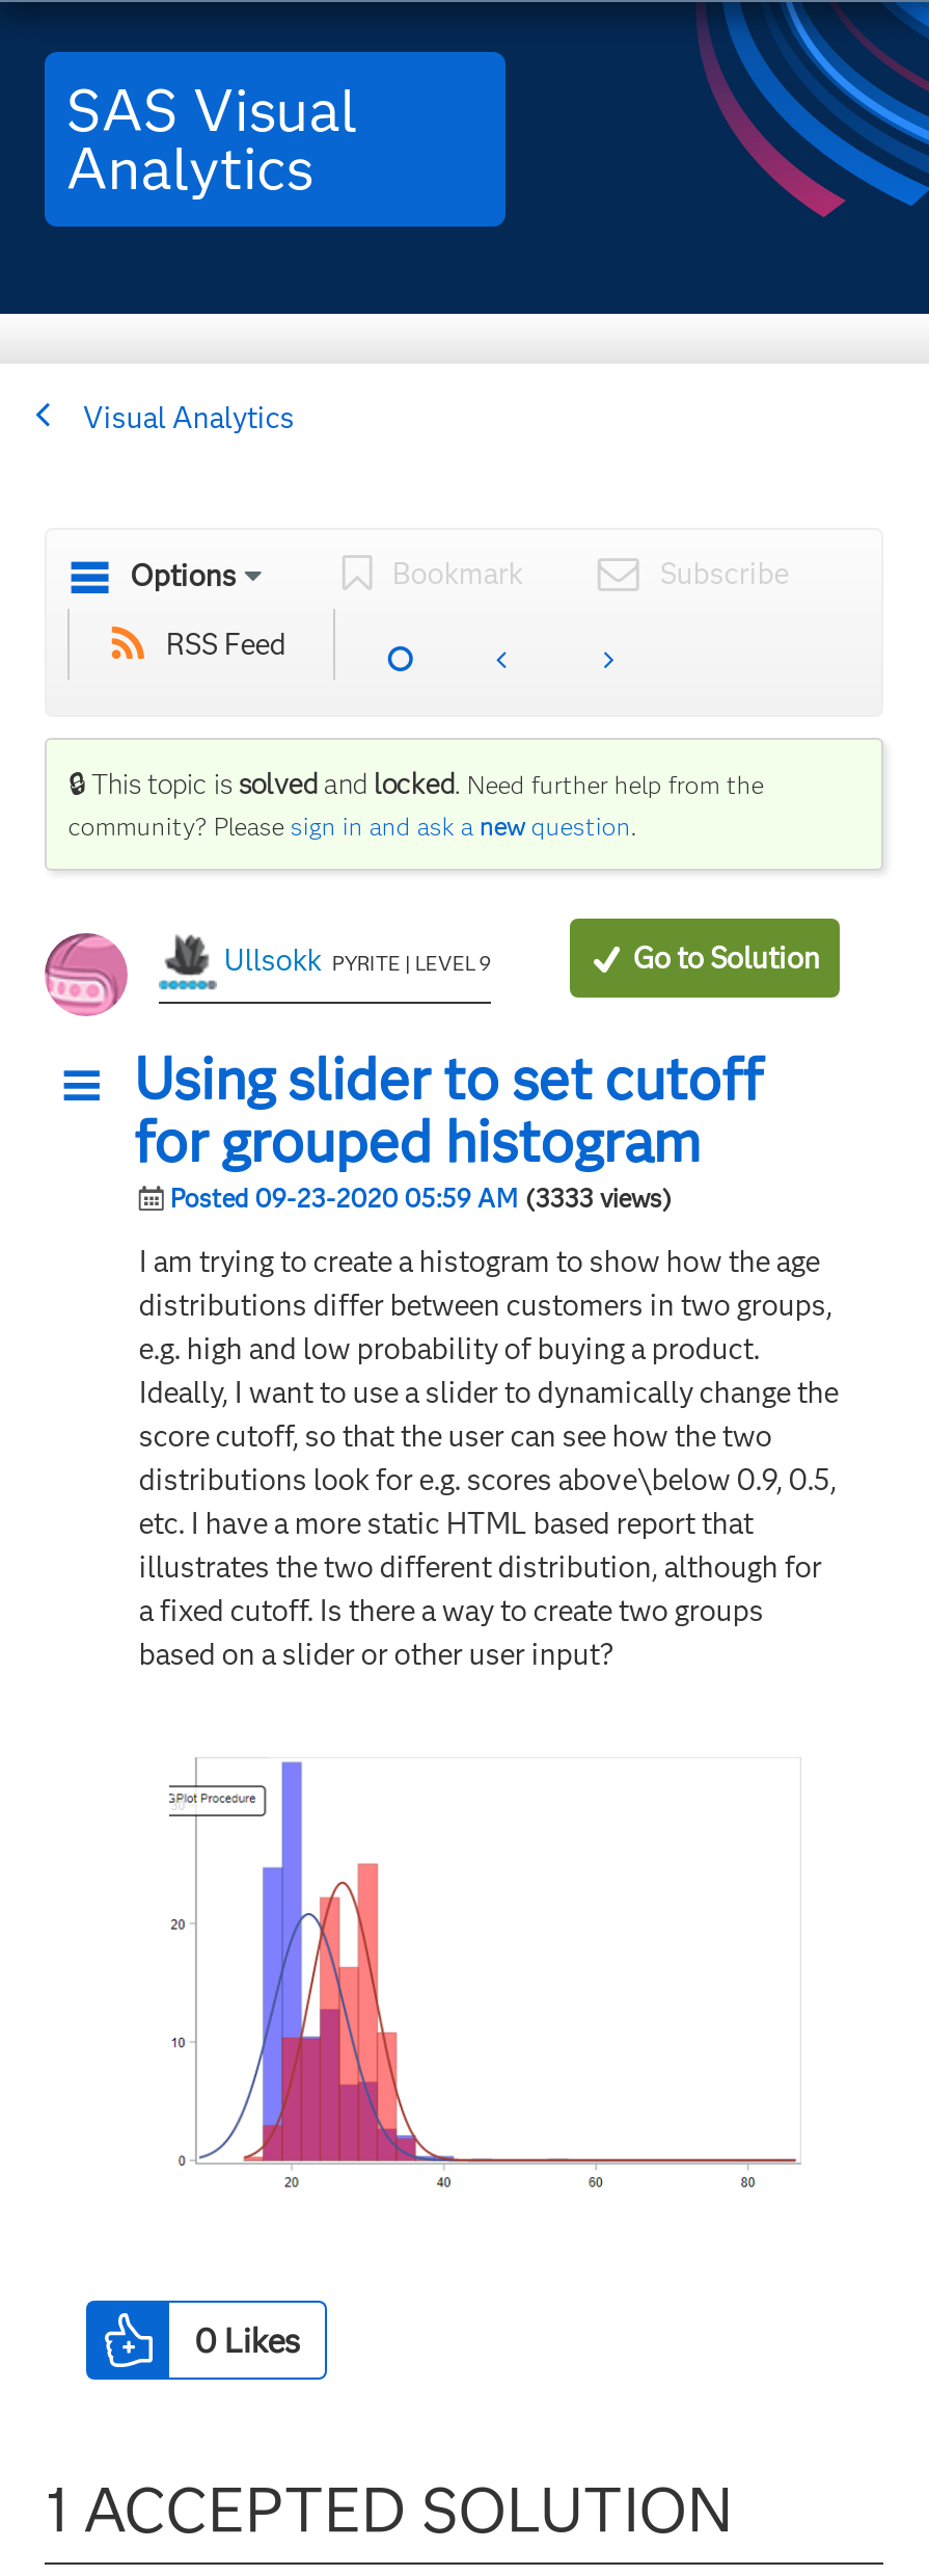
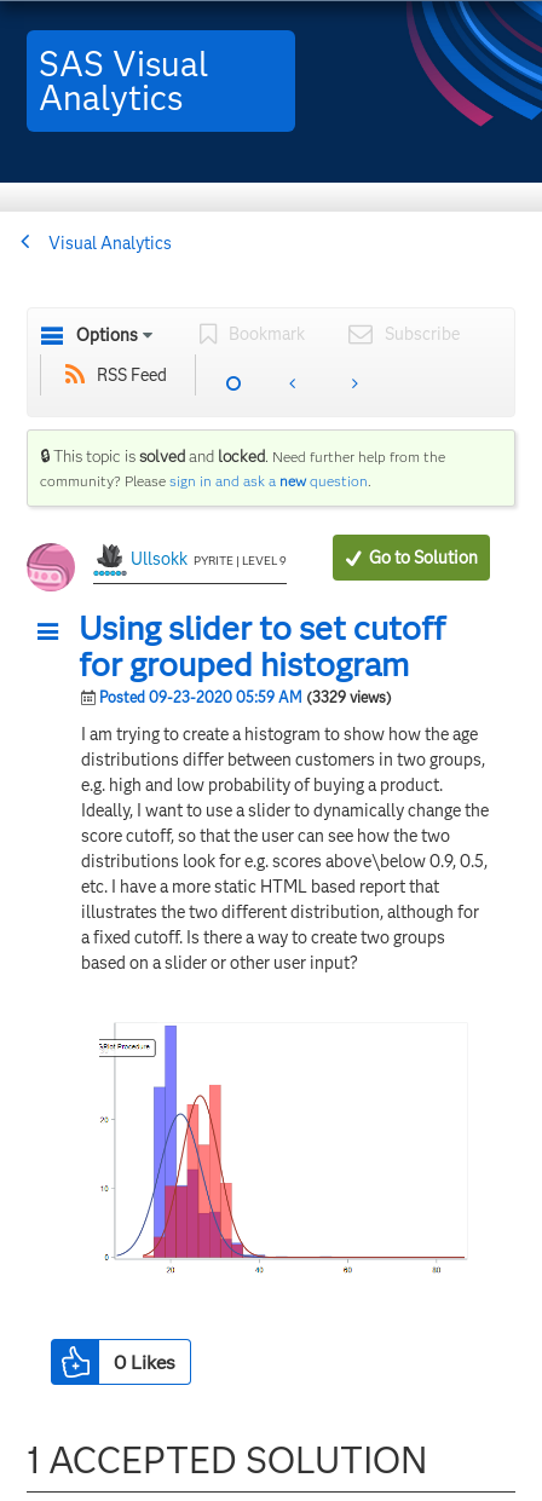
[170,1181,672,1213] Posted 09-23-2020 05:59 AM (3333 views) -> [100,688,392,706] Posted 09-23-2020 05:59 AM (3329 views)

